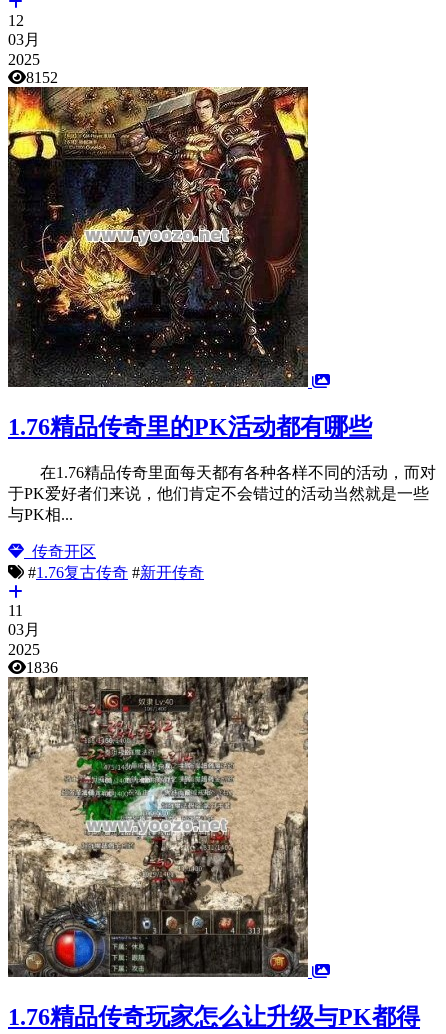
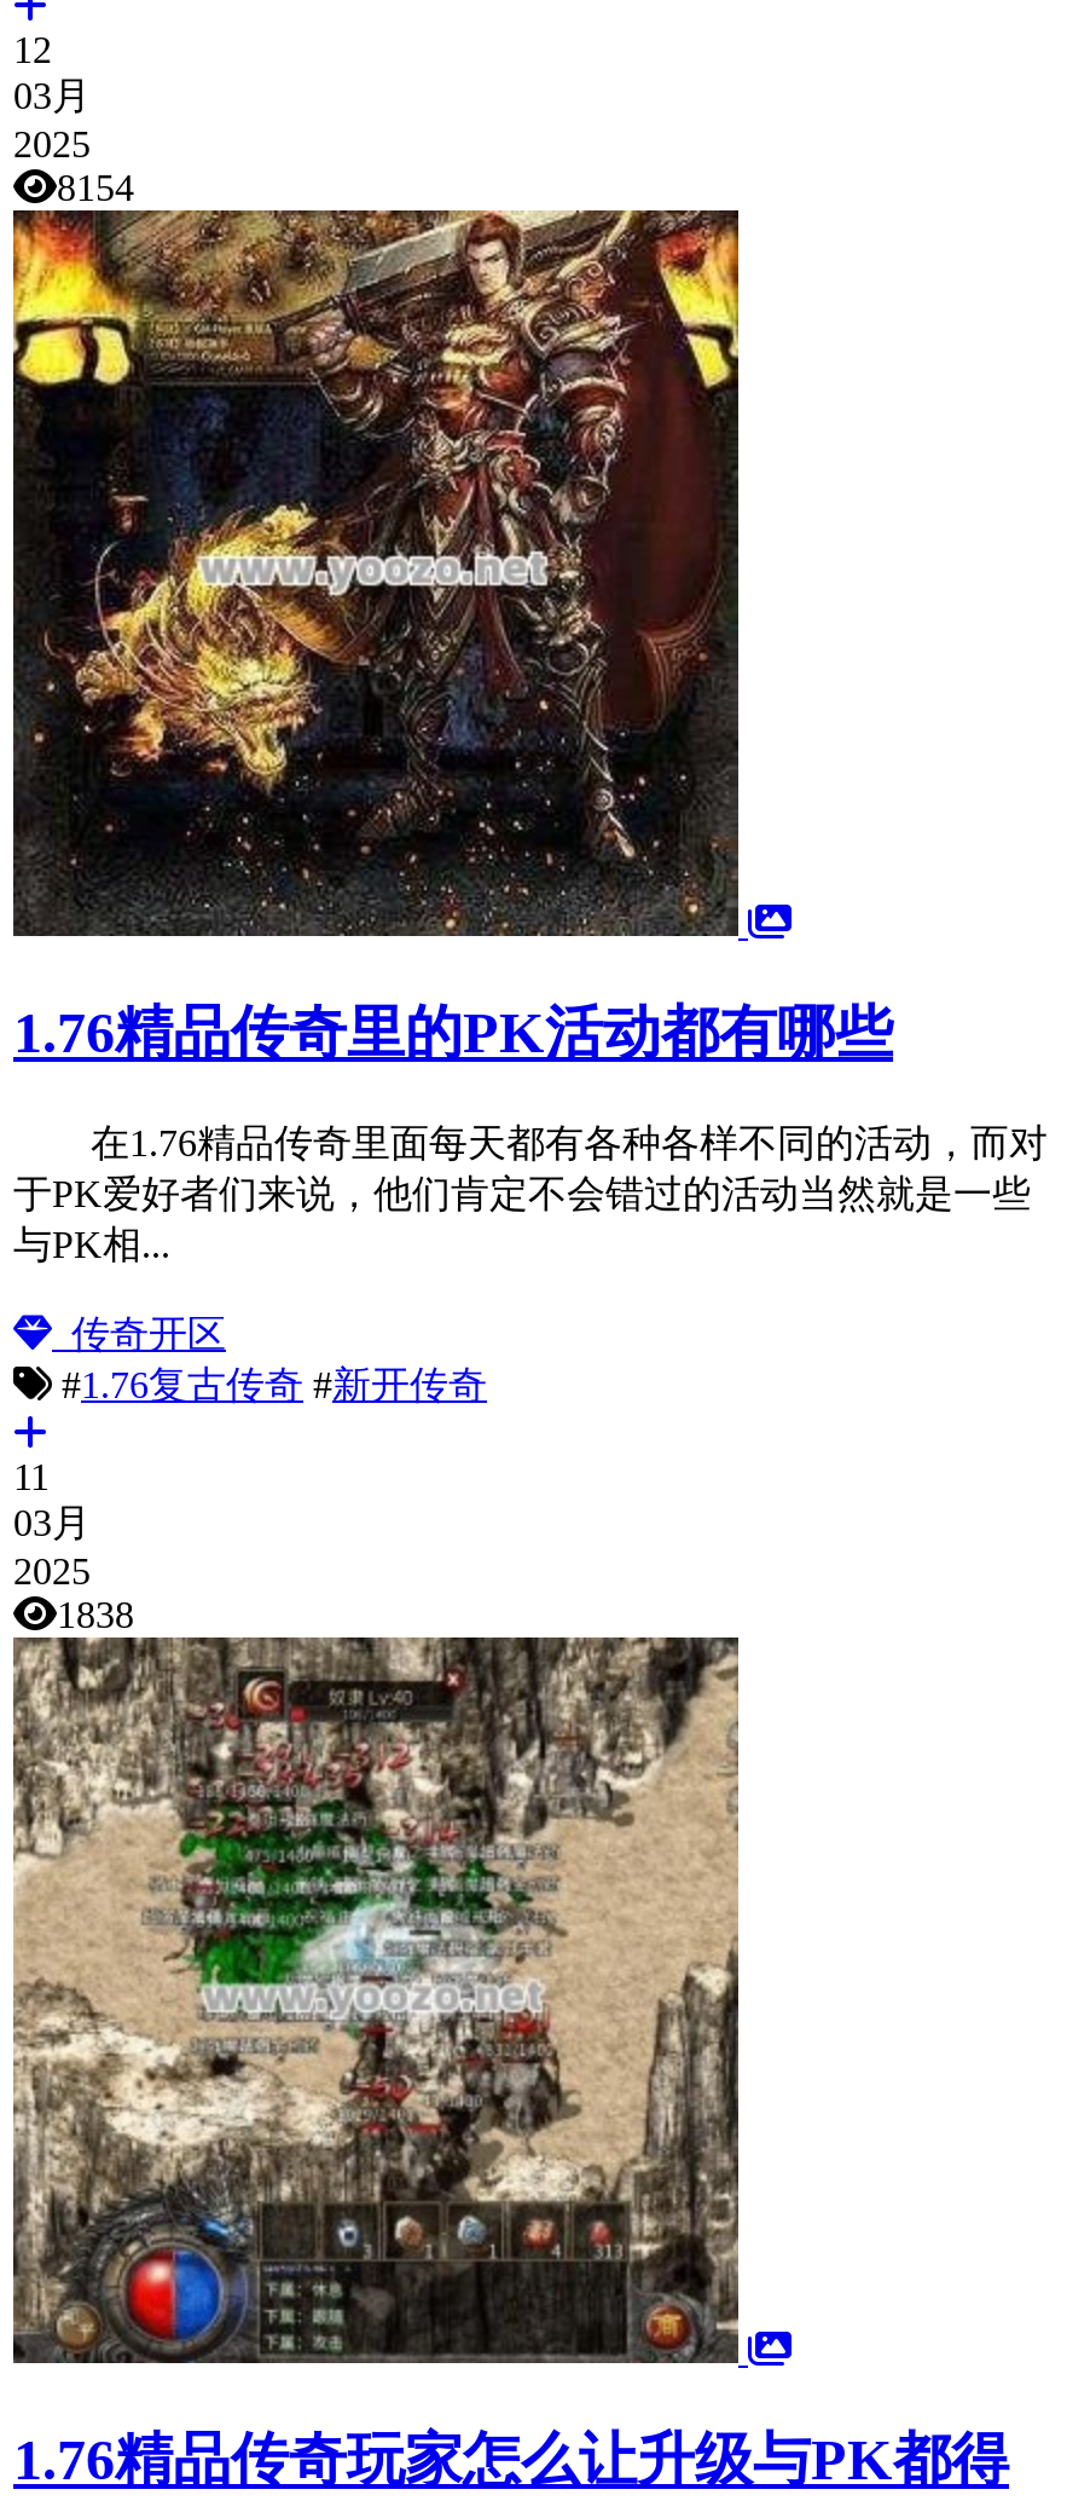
[26,69,58,86] 8152 -> [57,167,134,208] 8154
[26,659,58,676] 1836 -> [57,1594,134,1635] 1838

